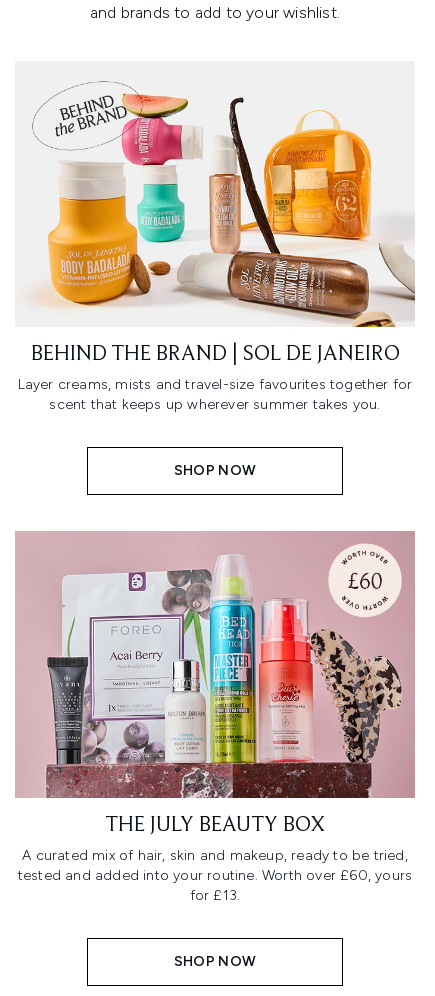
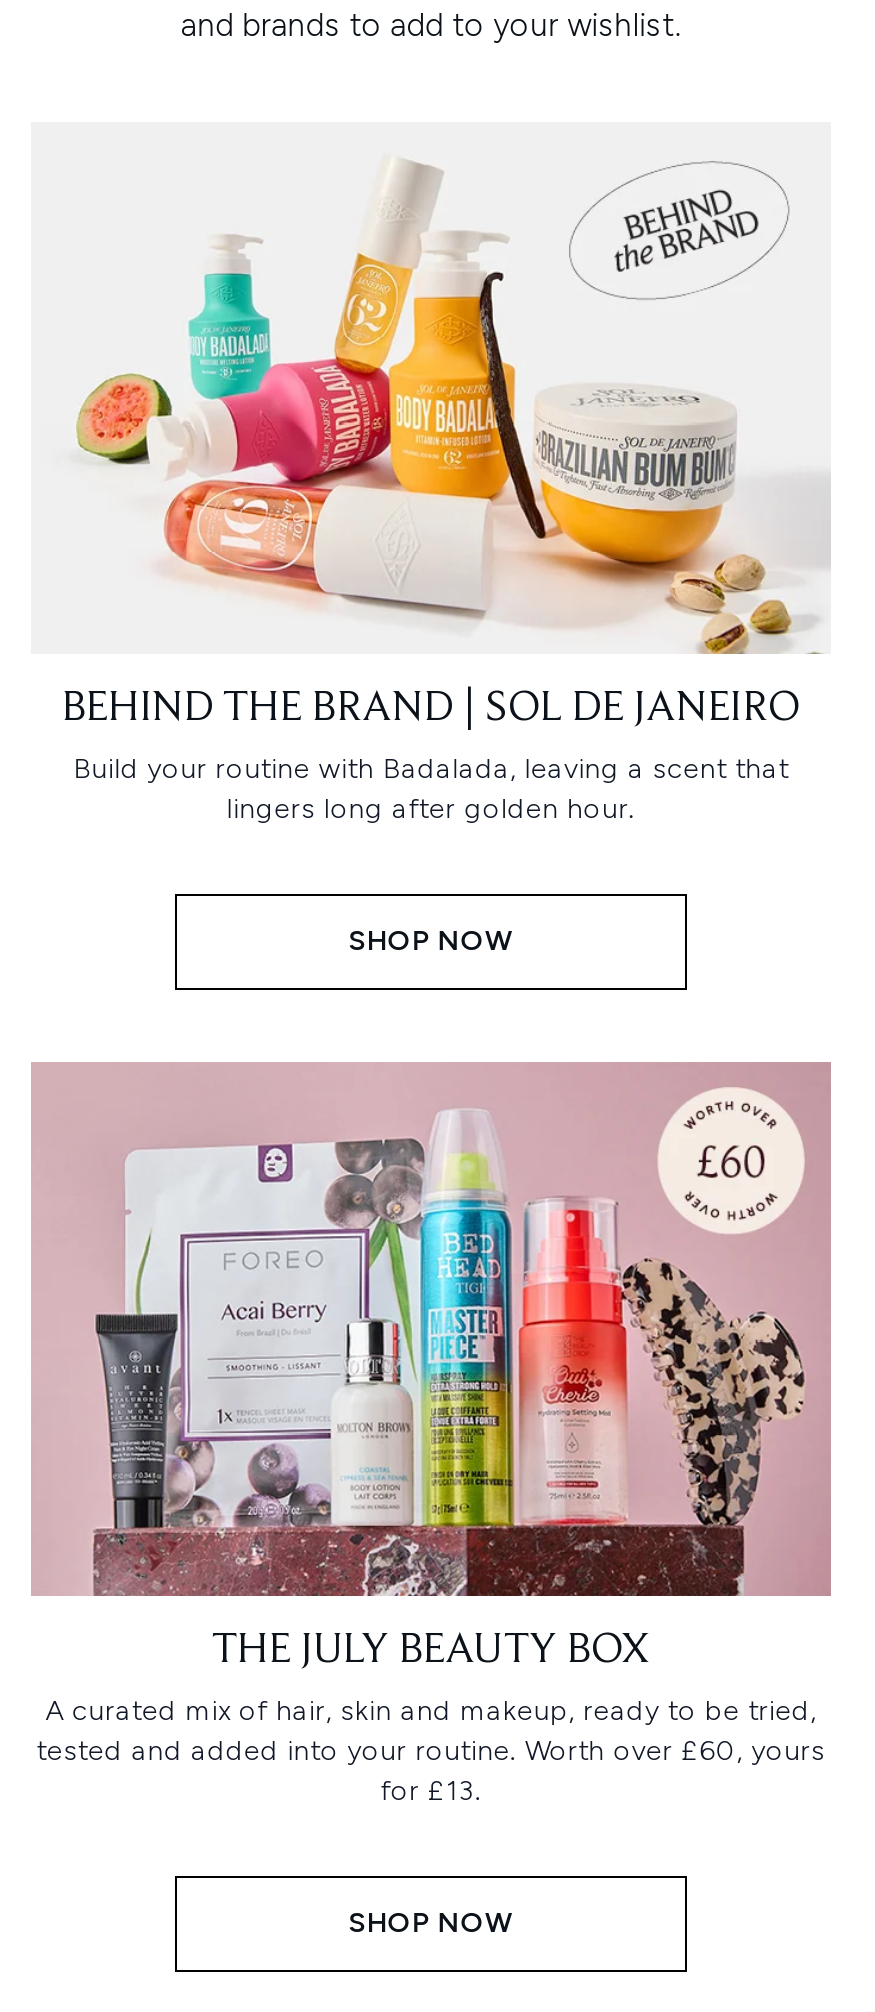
[32,81,416,328] [image] -> [75,160,831,656] [image]
[18,376,412,413] Layer creams, mists and travel-size favourites together for | scent that keeps up wherever summer takes you. -> [73,752,789,826] Build your routine with Badalada, leaving a scent that | lingers long after golden hour.

